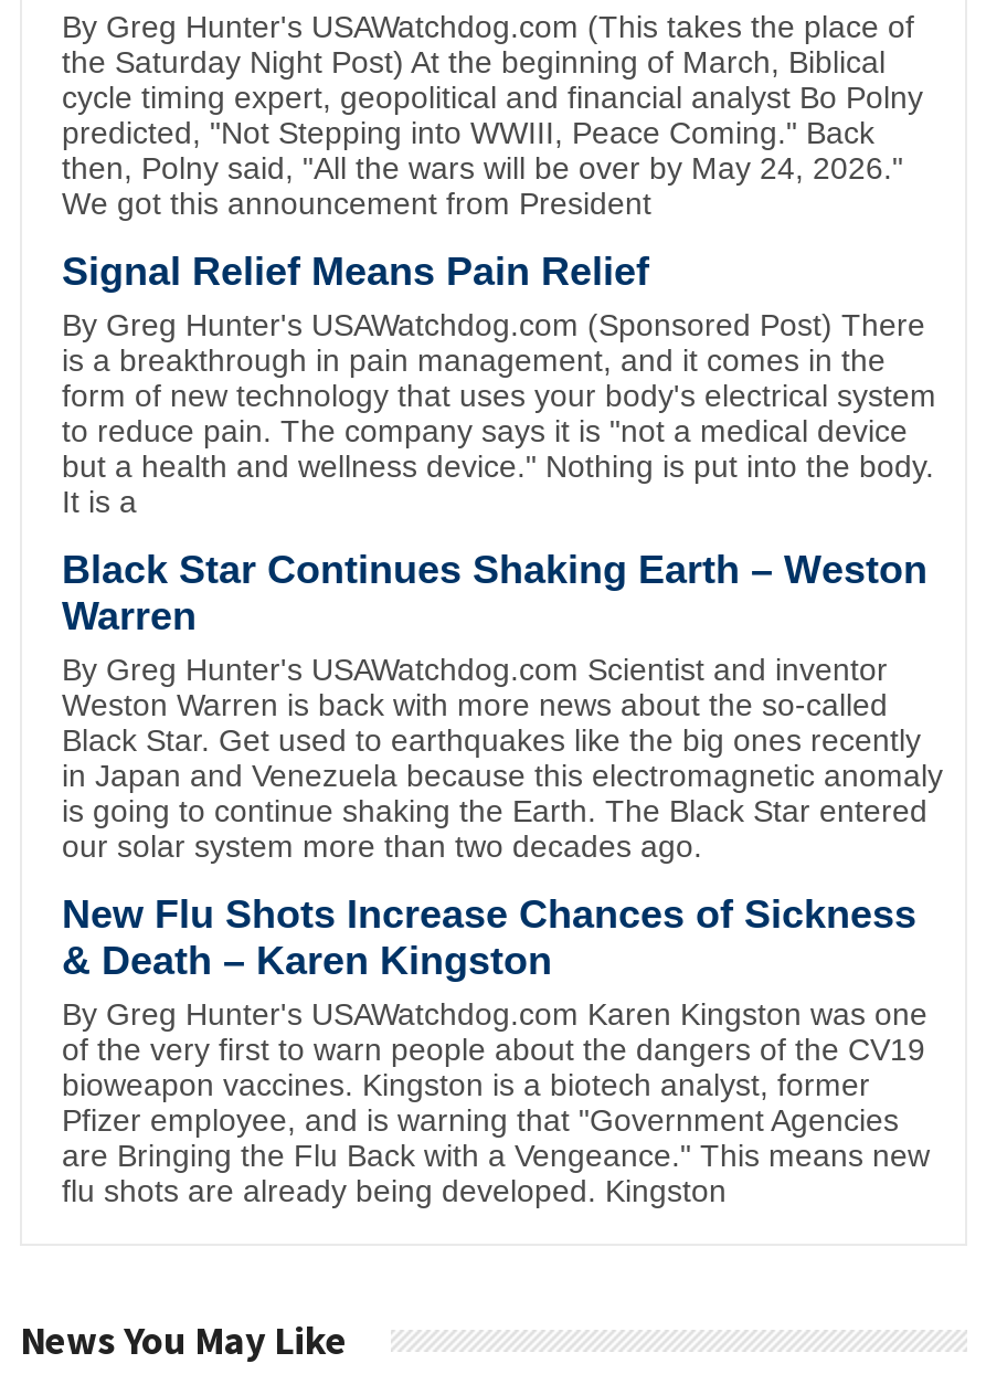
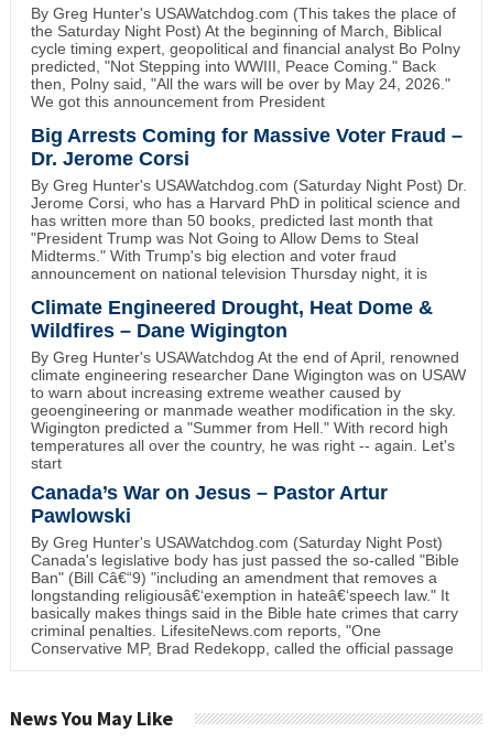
[62,249,943,1207] Signal Relief Means Pain Relief | By Greg Hunter's USAWatchdog.com (Sponsored Post) There | is a breakthrough in pain management, and it comes in the | form of new technology that uses your body's electrical system | to reduce pain. The company says it is "not a medical device | but a health and wellness device." Nothing is put into the body. | It is a | Black Star Continues Shaking Earth – Weston | Warren | By Greg Hunter's USAWatchdog.com Scientist and inventor | Weston Warren is back with more news about the so-called | Black Star. Get used to earthquakes like the big ones recently | in Japan and Venezuela because this electromagnetic anomaly | is going to continue shaking the Earth. The Black Star entered | our solar system more than two decades ago. | New Flu Shots Increase Chances of Sickness | & Death – Karen Kingston | By Greg Hunter's USAWatchdog.com Karen Kingston was one | of the very first to warn people about the dangers of the CV19 | bioweapon vaccines. Kingston is a biotech analyst, former | Pfizer employee, and is warning that "Government Agencies | are Bringing the Flu Back with a Vengeance." This means new | flu shots are already being developed. Kingston -> [31,124,467,657] Big Arrests Coming for Massive Voter Fraud – | Dr. Jerome Corsi | By Greg Hunter's USAWatchdog.com (Saturday Night Post) Dr. | Jerome Corsi, who has a Harvard PhD in political science and | has written more than 50 books, predicted last month that | "President Trump was Not Going to Allow Dems to Steal | Midterms." With Trump's big election and voter fraud | announcement on national television Thursday night, it is | Climate Engineered Drought, Heat Dome & | Wildfires – Dane Wigington | By Greg Hunter's USAWatchdog At the end of April, renowned | climate engineering researcher Dane Wigington was on USAW | to warn about increasing extreme weather caused by | geoengineering or manmade weather modification in the sky. | Wigington predicted a "Summer from Hell." With record high | temperatures all over the country, he was right -- again. Let's | start | Canada’s War on Jesus – Pastor Artur | Pawlowski | By Greg Hunter's USAWatchdog.com (Saturday Night Post) | Canada's legislative body has just passed the so-called "Bible | Ban" (Bill Câ€“9) "including an amendment that removes a | longstanding religiousâ€‘exemption in hateâ€‘speech law." It | basically makes things said in the Bible hate crimes that carry | criminal penalties. LifesiteNews.com reports, "One | Conservative MP, Brad Redekopp, called the official passage

